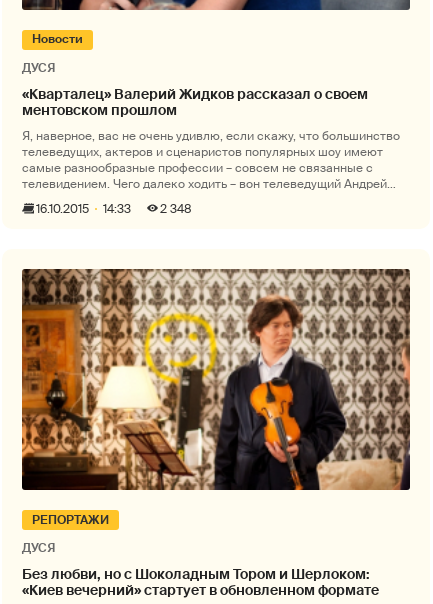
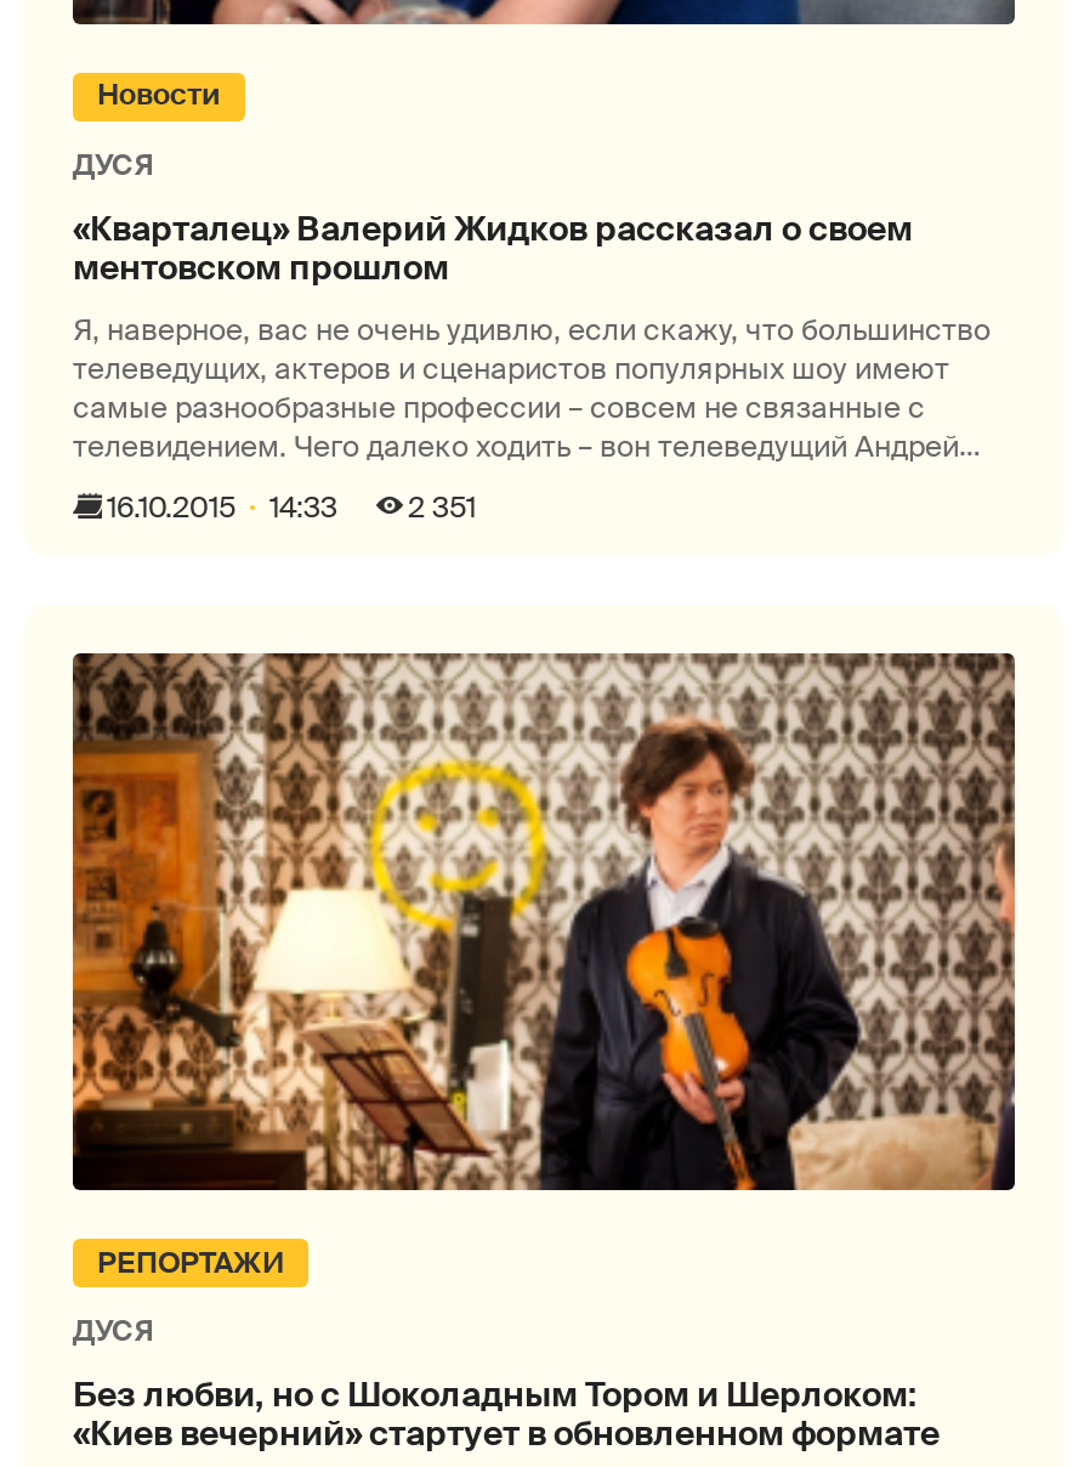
[36,201,192,217] 16.10.2015 14:33 2 348 -> [107,487,476,526] 16.10.2015 14:33 2 351

